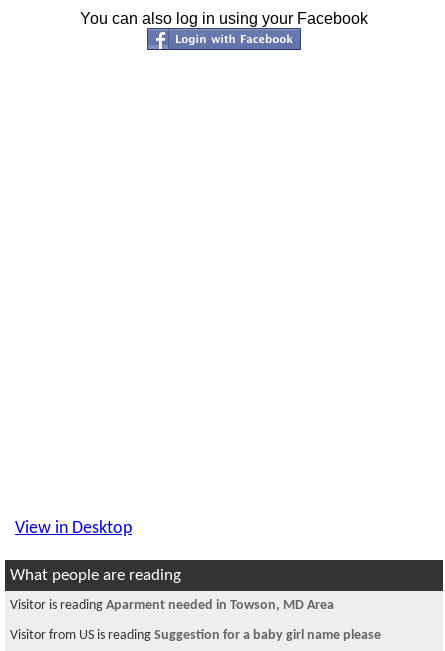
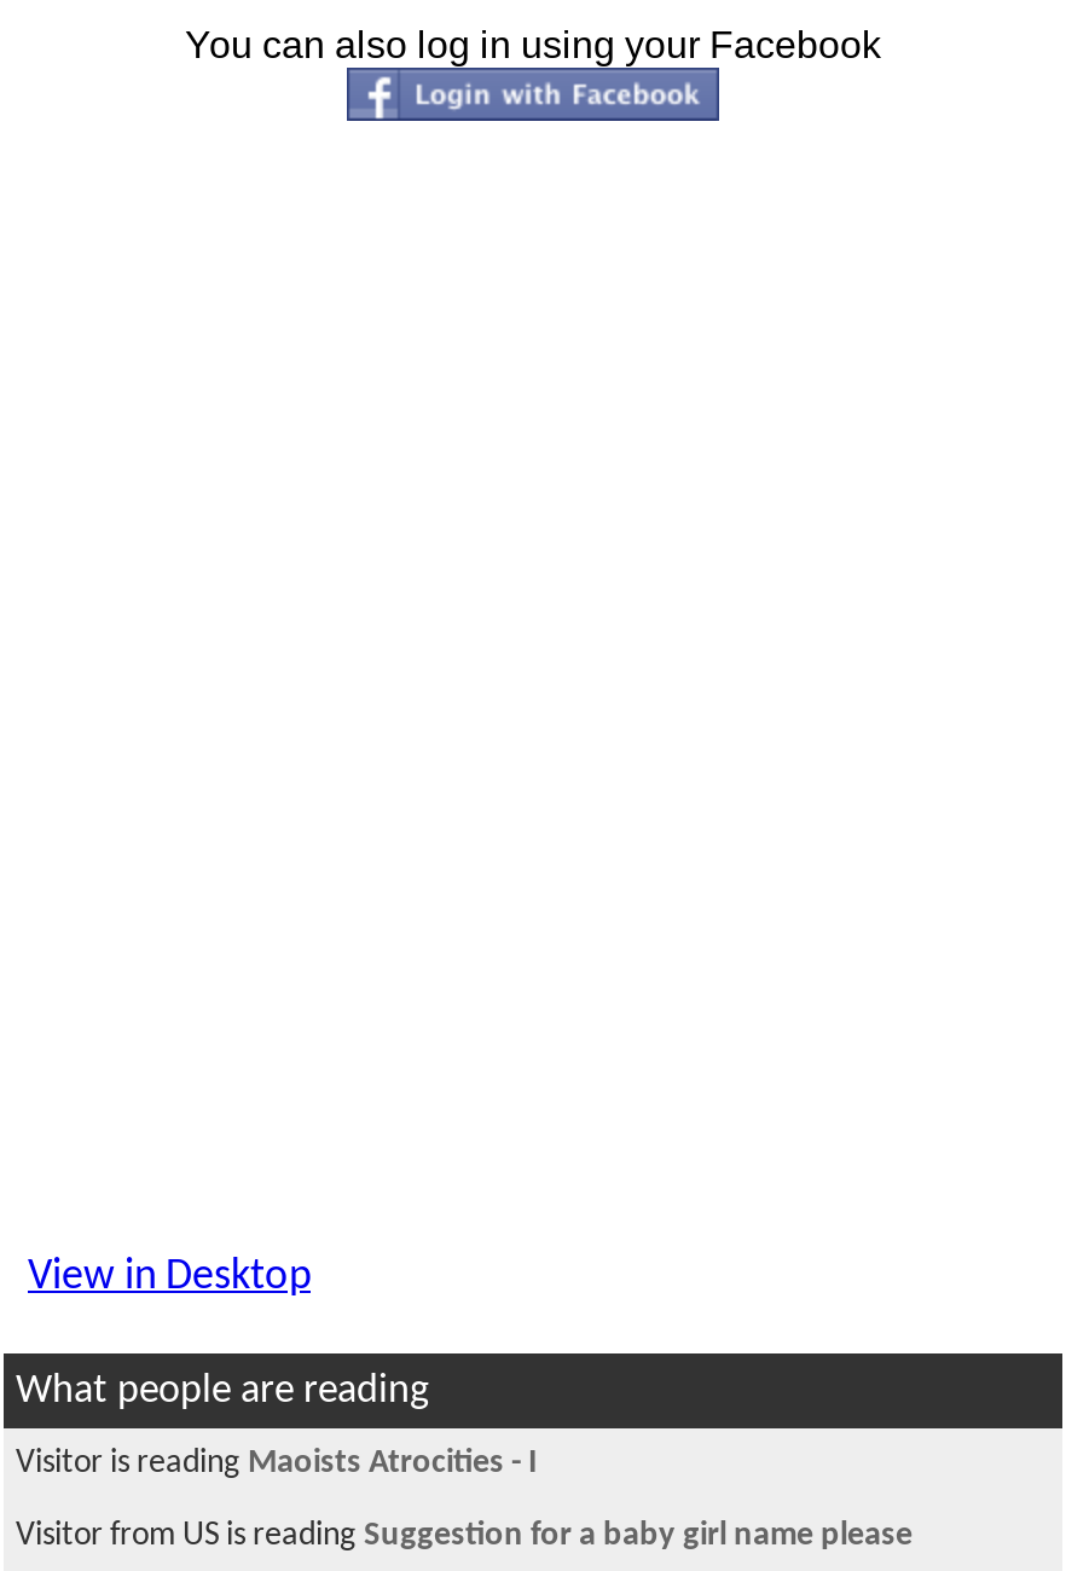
[10,597,334,612] Visitor is reading Aparment needed in Towson, MD Area -> [16,1444,538,1480] Visitor is reading Maoists Atrocities - I

